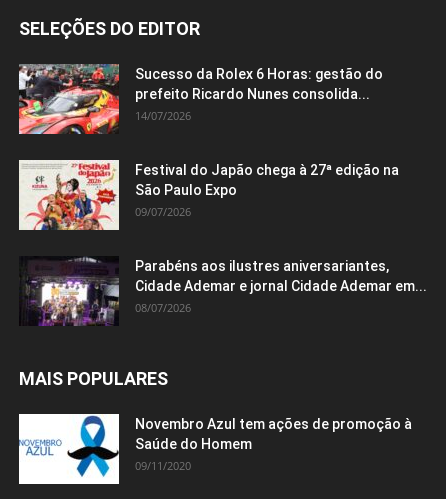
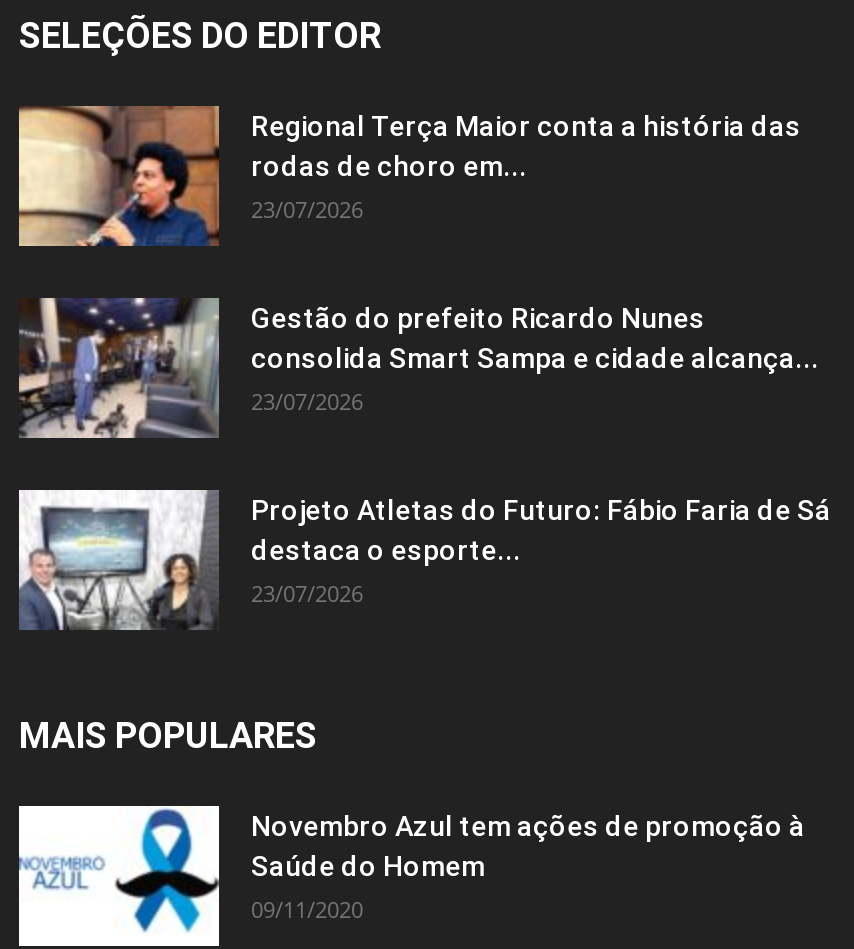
[18,64,383,135] [image] | Sucesso da Rolex 6 Horas: gestão do | prefeito Ricardo Nunes consolida... | 14/07/2026 -> [17,104,801,248] [image] | Regional Terça Maior conta a história das | rodas de choro em... | 23/07/2026
[18,159,399,230] [image] | Festival do Japão chega à 27ª edição na | São Paulo Expo | 09/07/2026 -> [19,298,819,440] [image] | Gestão do prefeito Ricardo Nunes | consolida Smart Sampa e cidade alcança... | 23/07/2026
[19,256,427,326] [image] | Parabéns aos ilustres aniversariantes, | Cidade Ademar e jornal Cidade Ademar em... | 08/07/2026 -> [17,488,831,632] [image] | Projeto Atletas do Futuro: Fábio Faria de Sá | destaca o esporte... | 23/07/2026

